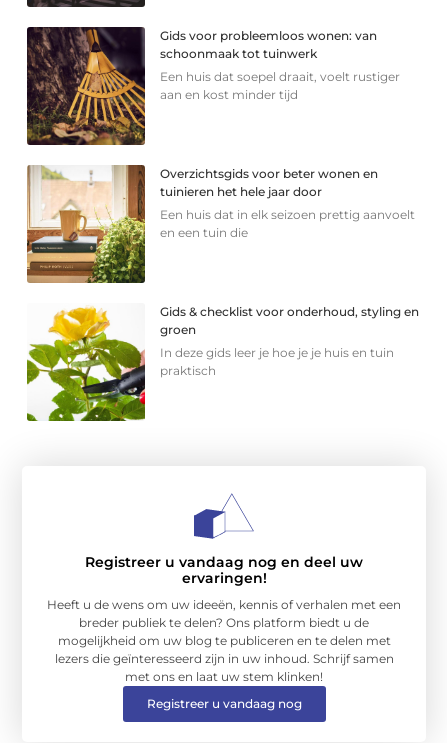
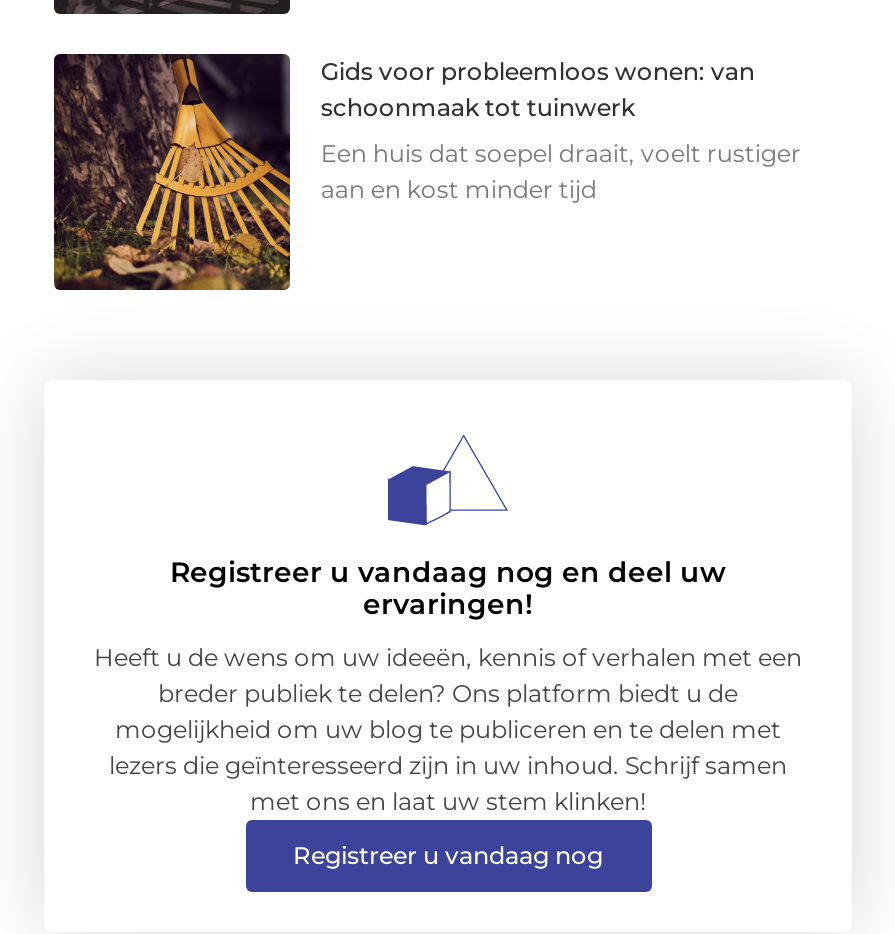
[26,164,415,284] [image] | Overzichtsgids voor beter wonen en | tuinieren het hele jaar door | Een huis dat in elk seizoen prettig aanvoelt | en een tuin die -> none
[26,304,419,422] [image] | Gids & checklist voor onderhoud, styling en | groen | In deze gids leer je hoe je je huis en tuin | praktisch -> none

